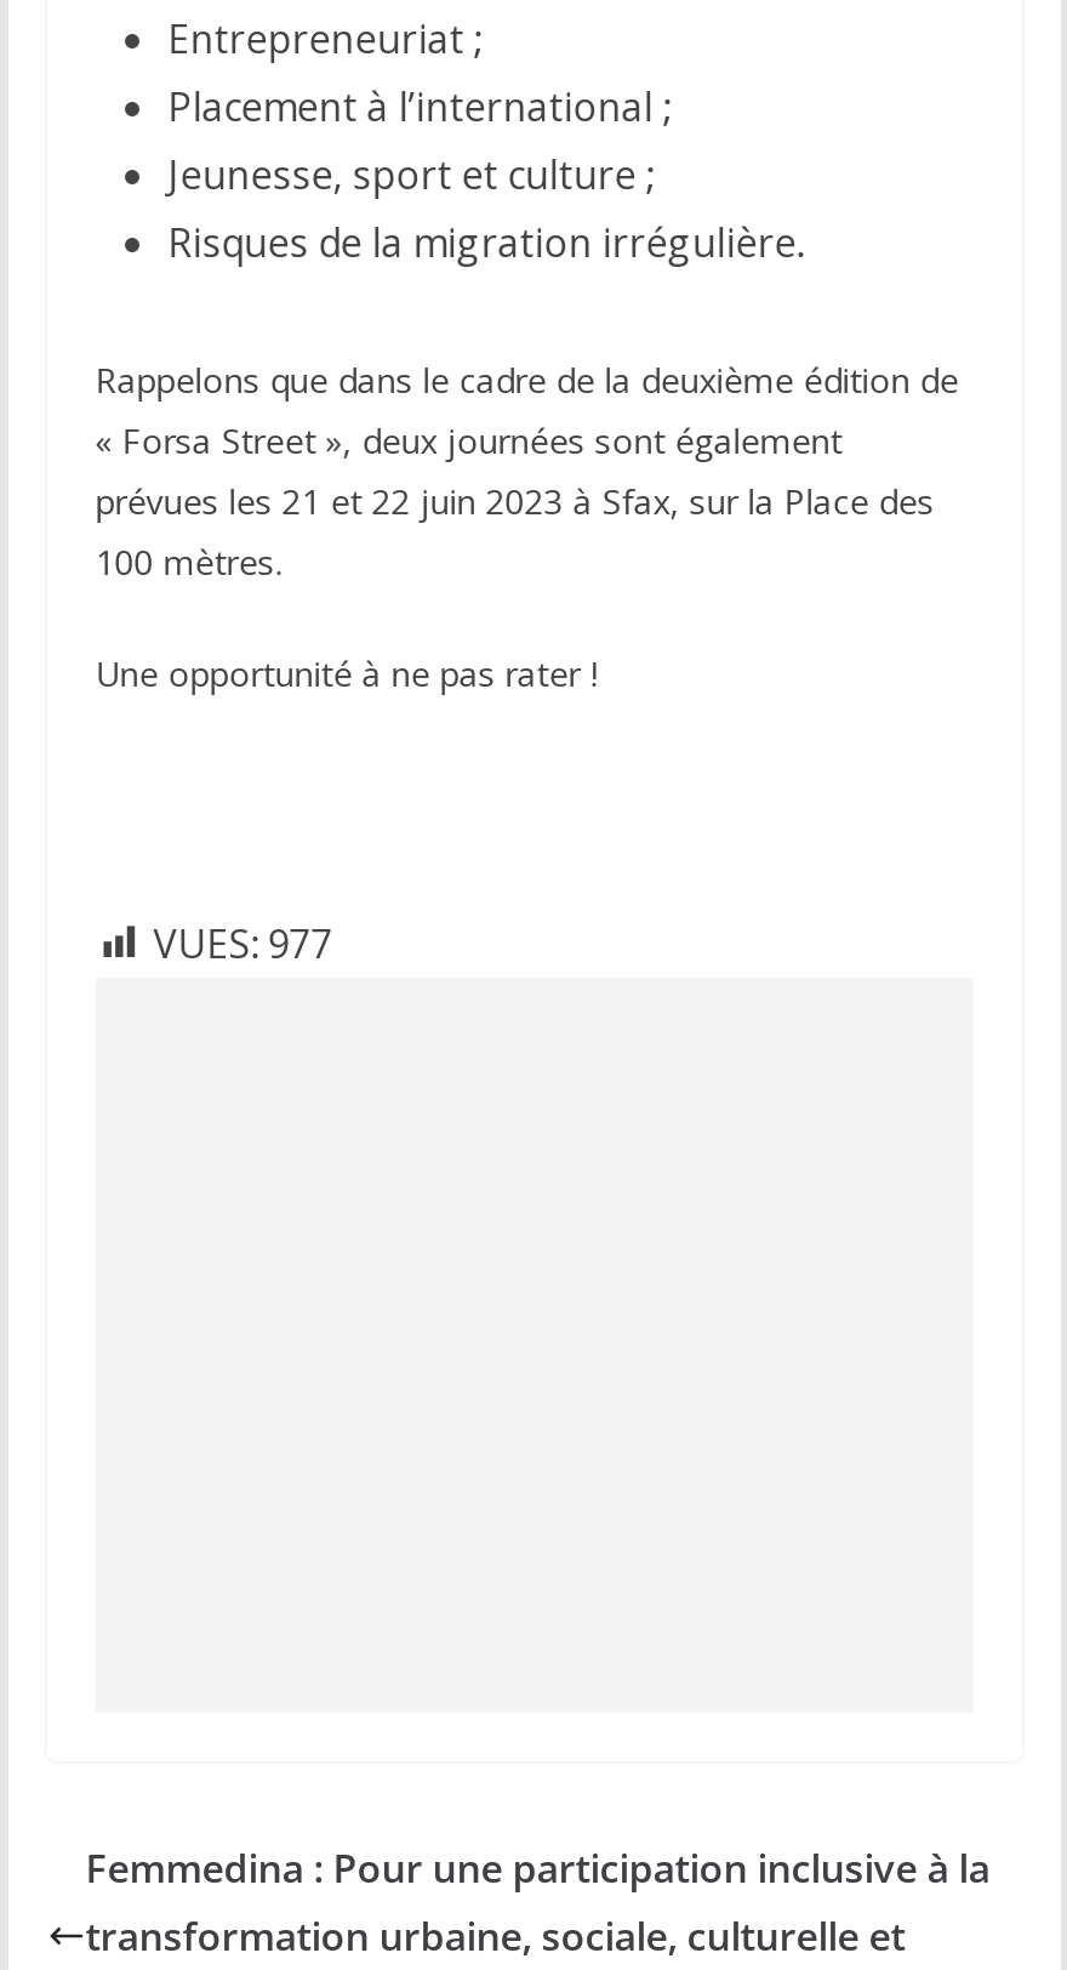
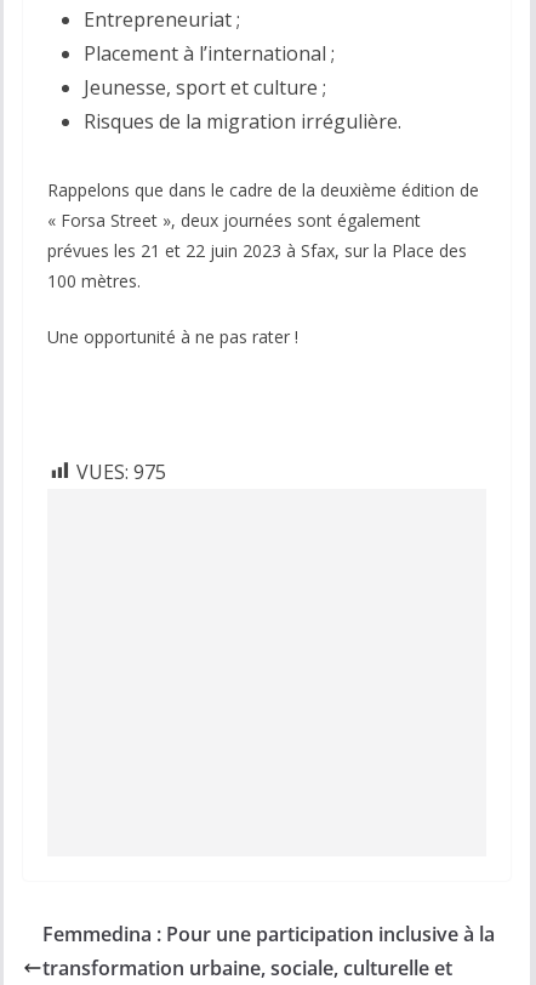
[153,916,333,969] VUES: 977 -> [76,458,166,485] VUES: 975

